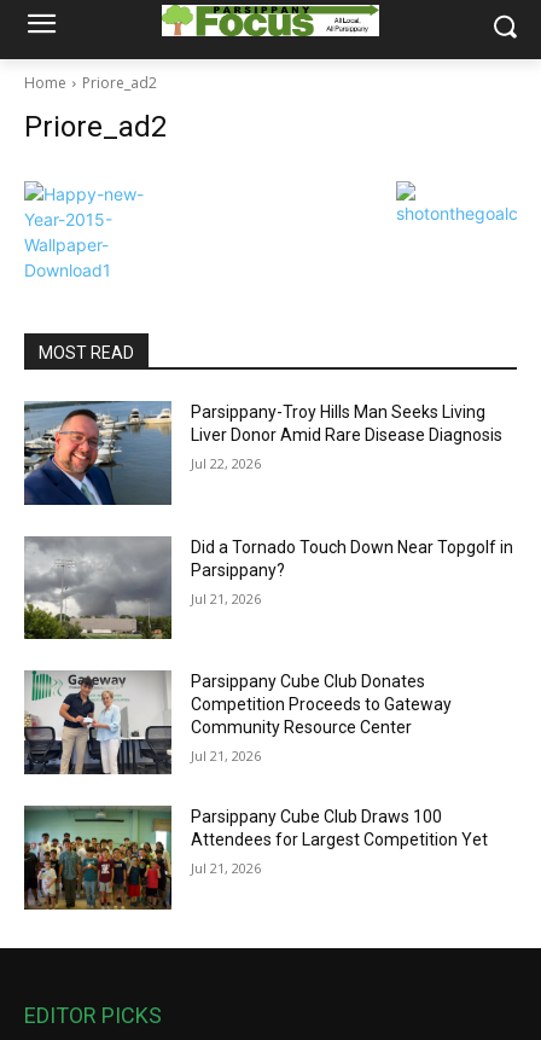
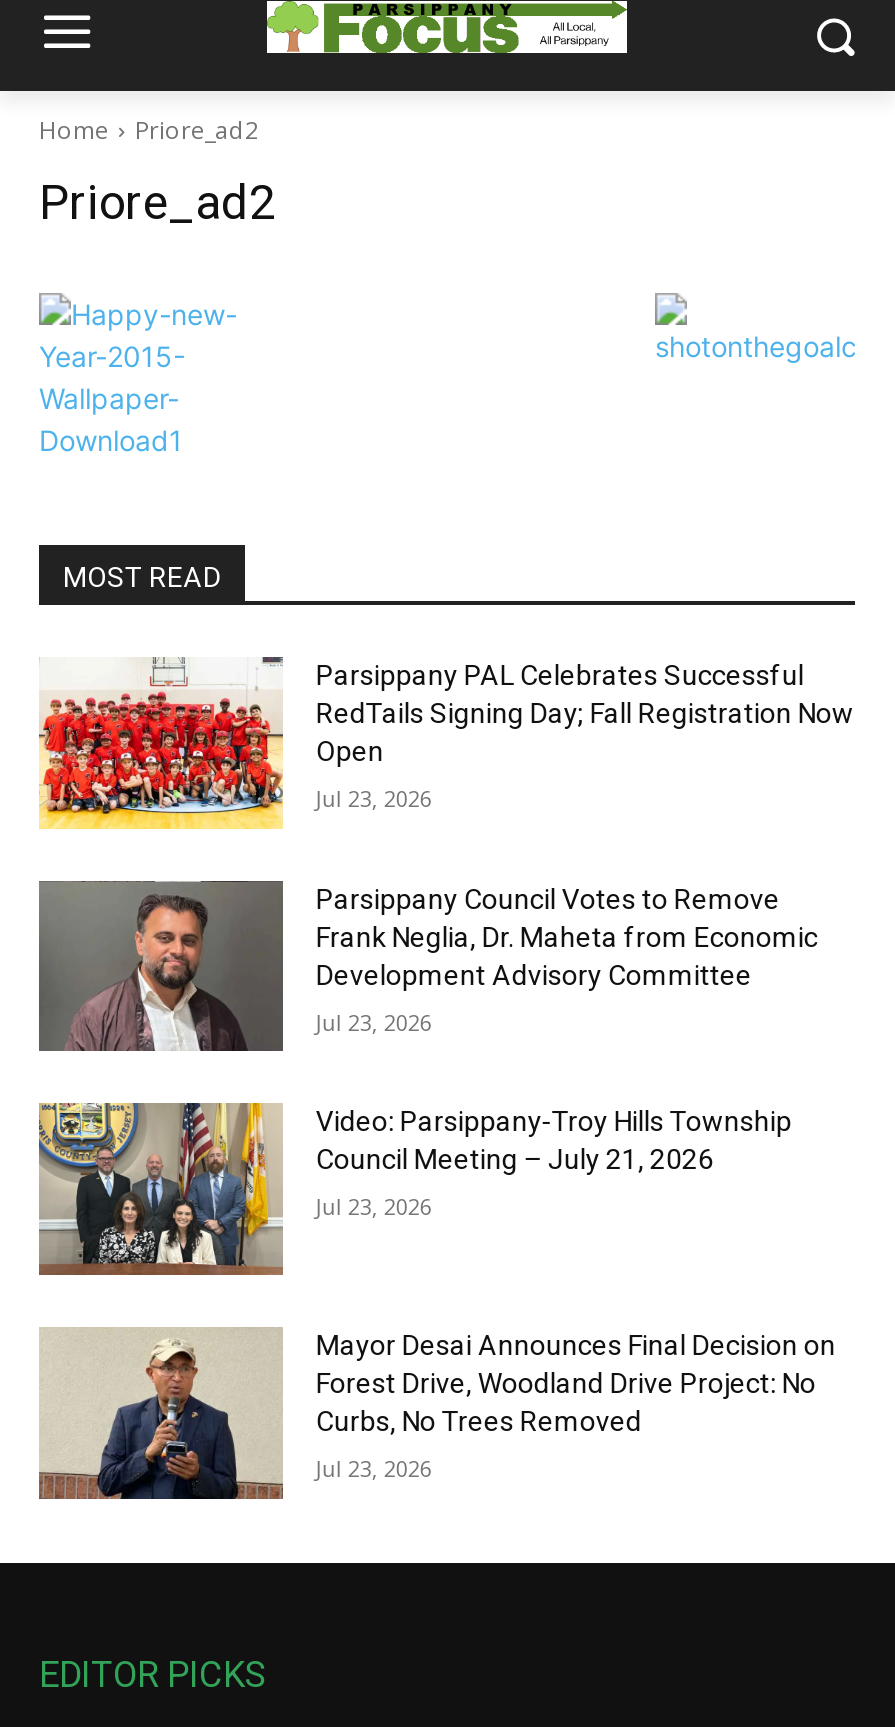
[23,400,503,506] [image] | Parsippany-Troy Hills Man Seeks Living | Liver Donor Amid Rare Disease Diagnosis -> [39,655,854,831] [image] | Parsippany PAL Celebrates Successful | RedTails Signing Day; Fall Registration Now | Open
[191,454,261,472] Jul 22, 2026 -> [316,783,432,813] Jul 23, 2026
[24,536,514,640] [image] | Did a Tornado Touch Down Near Topgolf in | Parsippany? -> [39,882,818,1053] [image] | Parsippany Council Votes to Remove | Frank Neglia, Dr. Maheta from Economic | Development Advisory Committee
[191,589,261,607] Jul 21, 2026 -> [316,1006,432,1036] Jul 23, 2026
[23,669,452,775] [image] | Parsippany Cube Club Donates | Competition Proceeds to Gateway | Community Resource Center -> [37,1101,792,1277] [image] | Video: Parsippany-Troy Hills Township | Council Meeting – July 21, 2026
[191,747,261,765] Jul 21, 2026 -> [316,1192,432,1222] Jul 23, 2026
[23,806,488,911] [image] | Parsippany Cube Club Draws 100 | Attendees for Largest Competition Yet -> [37,1329,836,1501] [image] | Mayor Desai Announces Final Decision on | Forest Drive, Woodland Drive Project: No | Curbs, No Trees Removed
[191,859,261,877] Jul 21, 2026 -> [316,1453,432,1483] Jul 23, 2026

